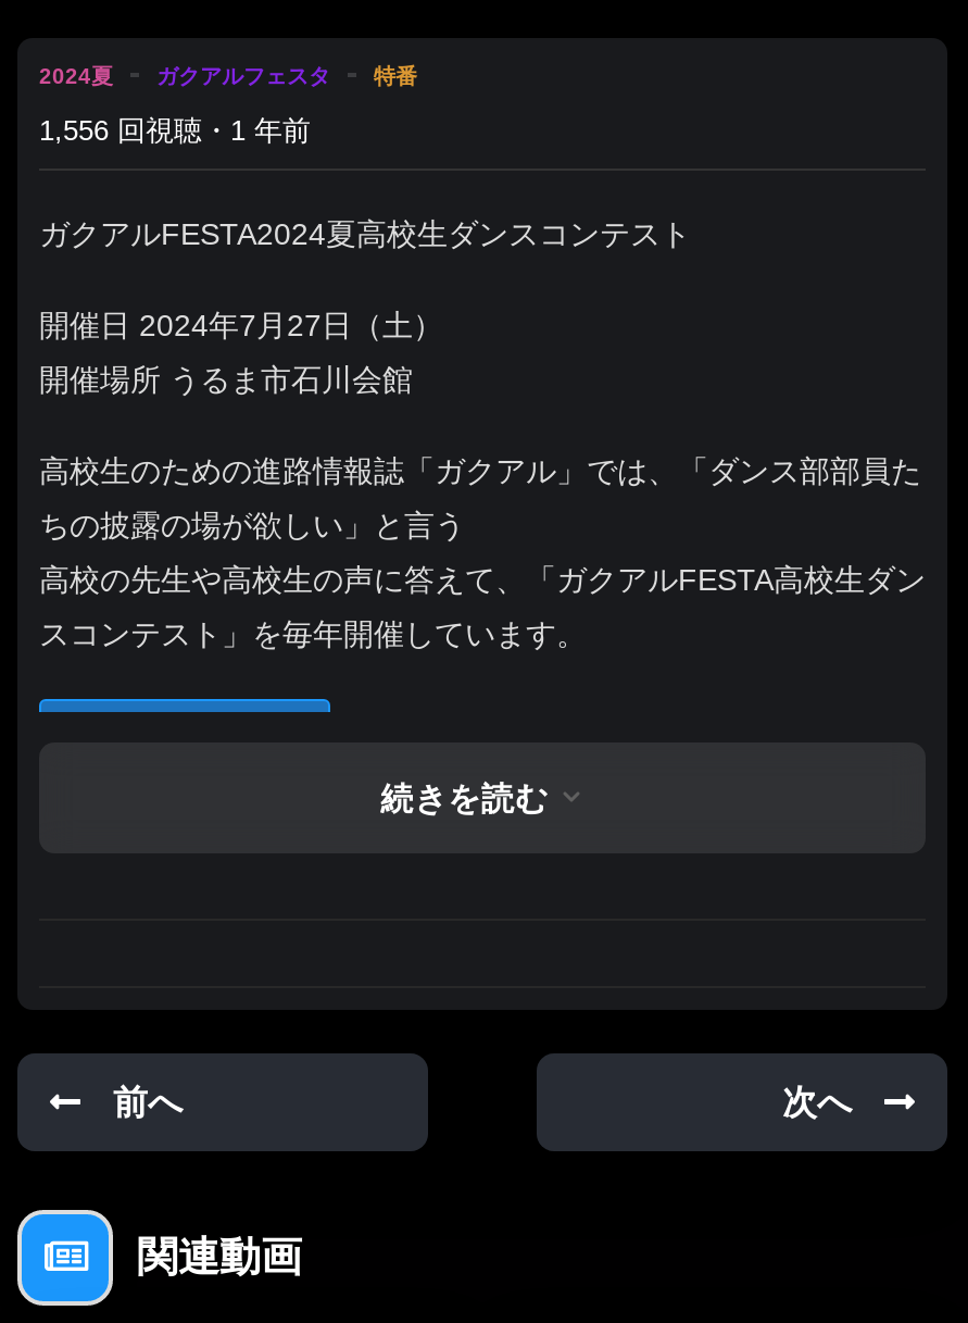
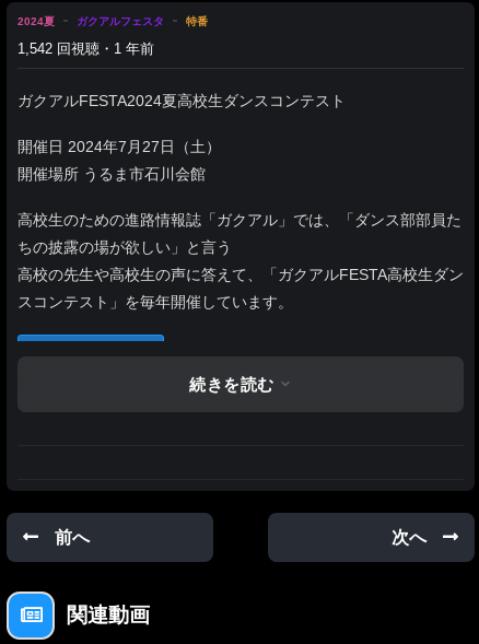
[39,114,311,147] 1,556 回視聴・1 年前 -> [17,40,154,57] 1,542 回視聴・1 年前

